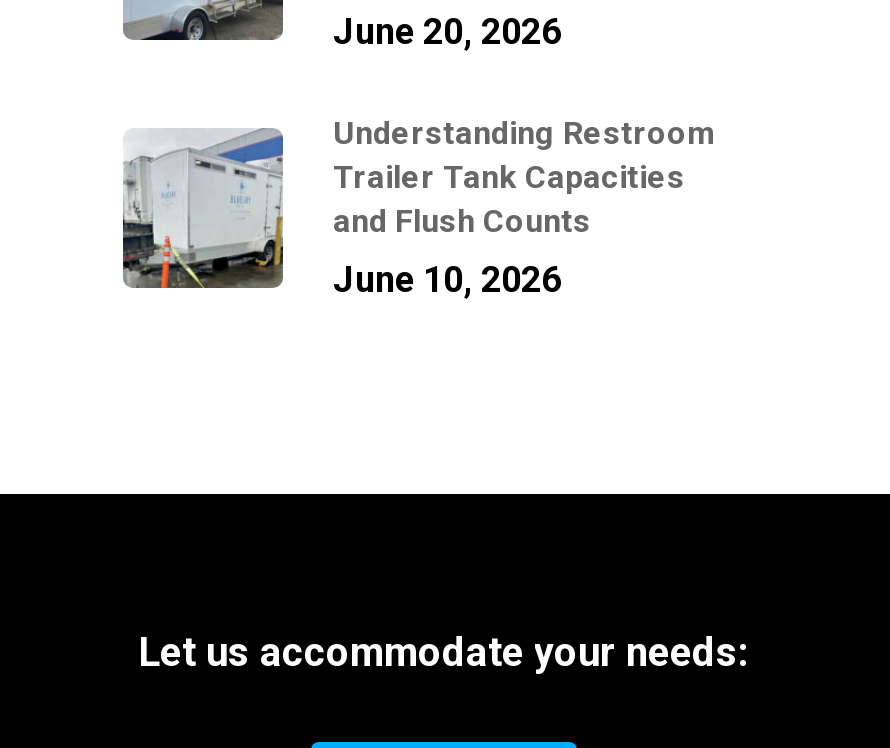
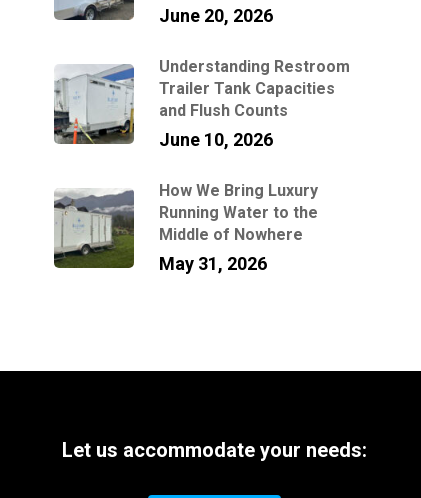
none -> [54,181,318,274] [image] | How We Bring Luxury | Running Water to the | Middle of Nowhere | May 31, 2026

